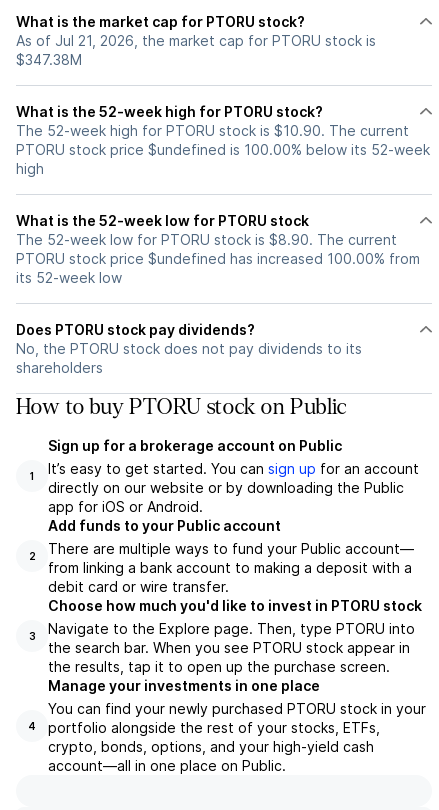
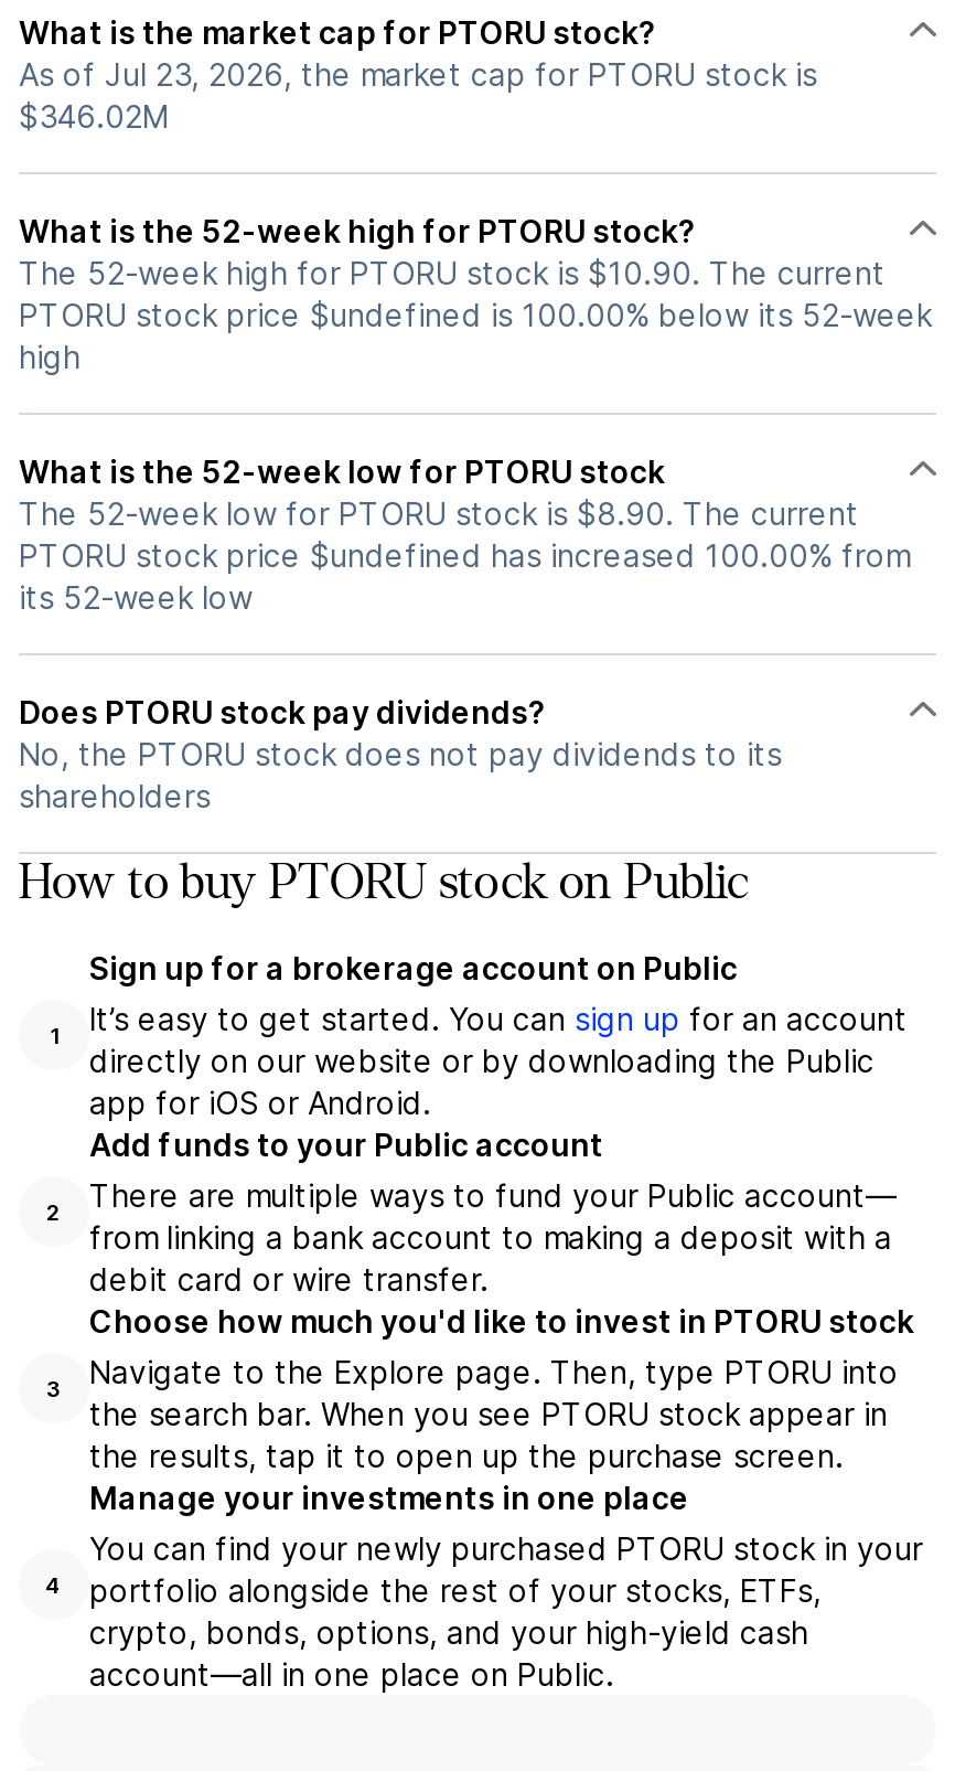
[16,32,376,68] As of Jul 21, 2026, the market cap for PTORU stock is | $347.38M -> [19,54,817,134] As of Jul 23, 2026, the market cap for PTORU stock is | $346.02M

